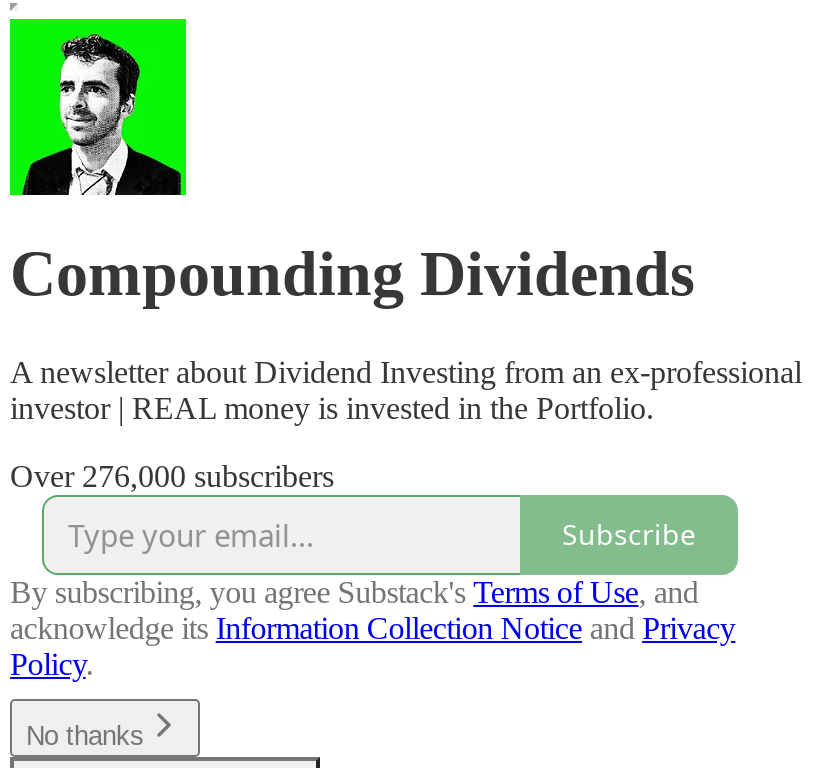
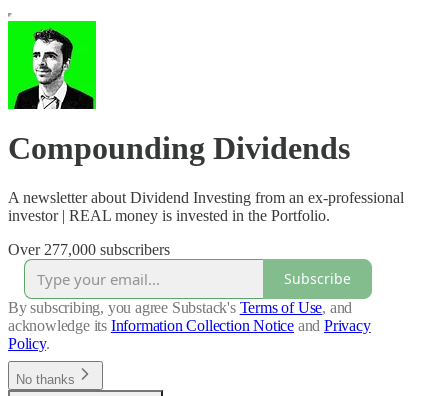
[10,459,334,493] Over 276,000 subscribers -> [8,241,170,258] Over 277,000 subscribers

